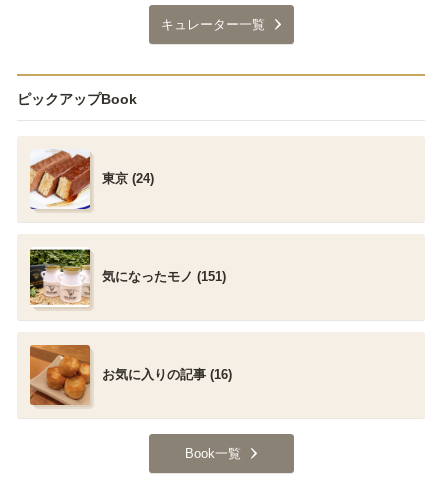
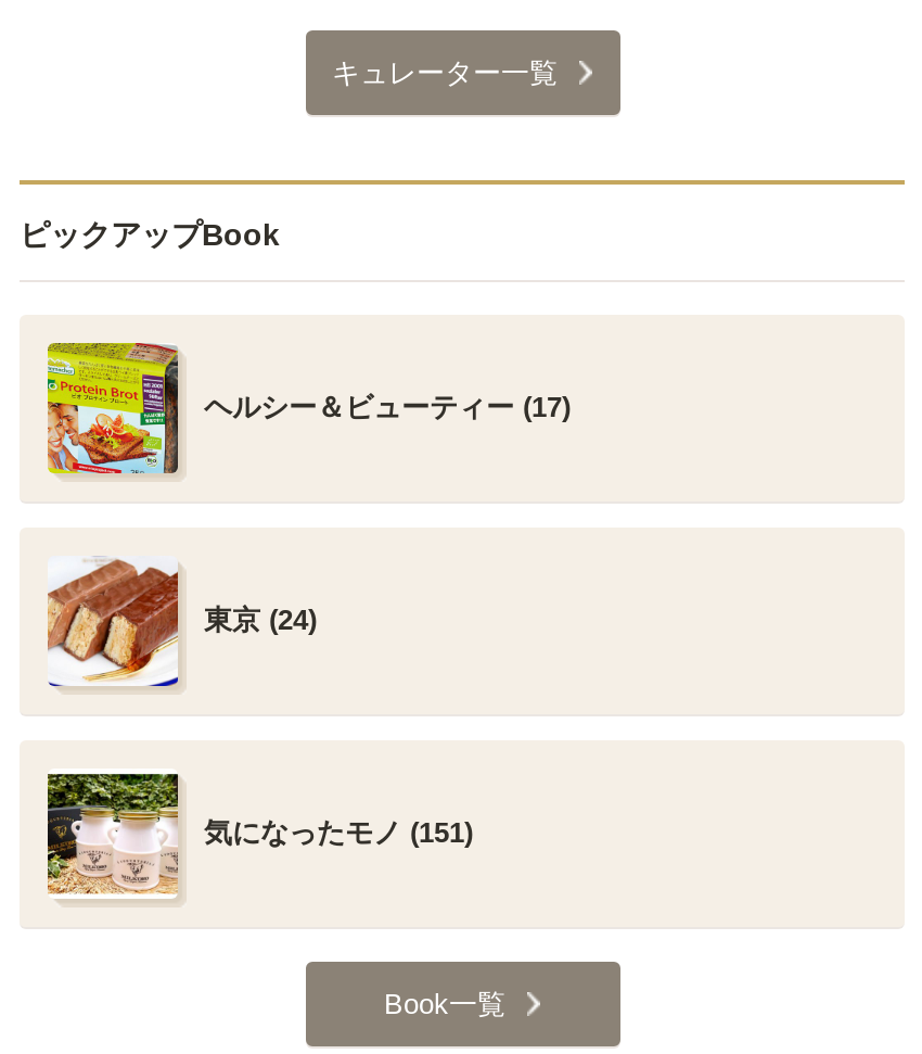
none -> [46,341,571,475] [image] | ヘルシー＆ビューティー (17)
moved [28,148,226,284] -> [43,554,473,849]: [image] | 東京 (24) | 気になったモノ (151)
[29,344,232,406] [image] | お気に入りの記事 (16) -> none

